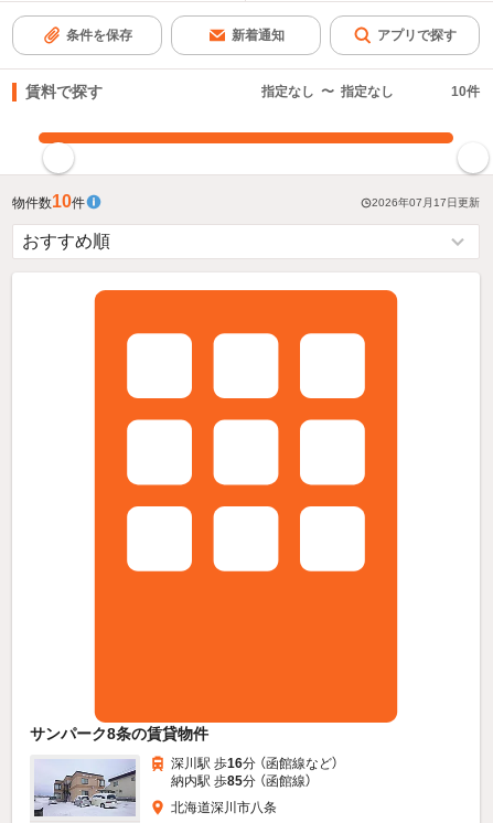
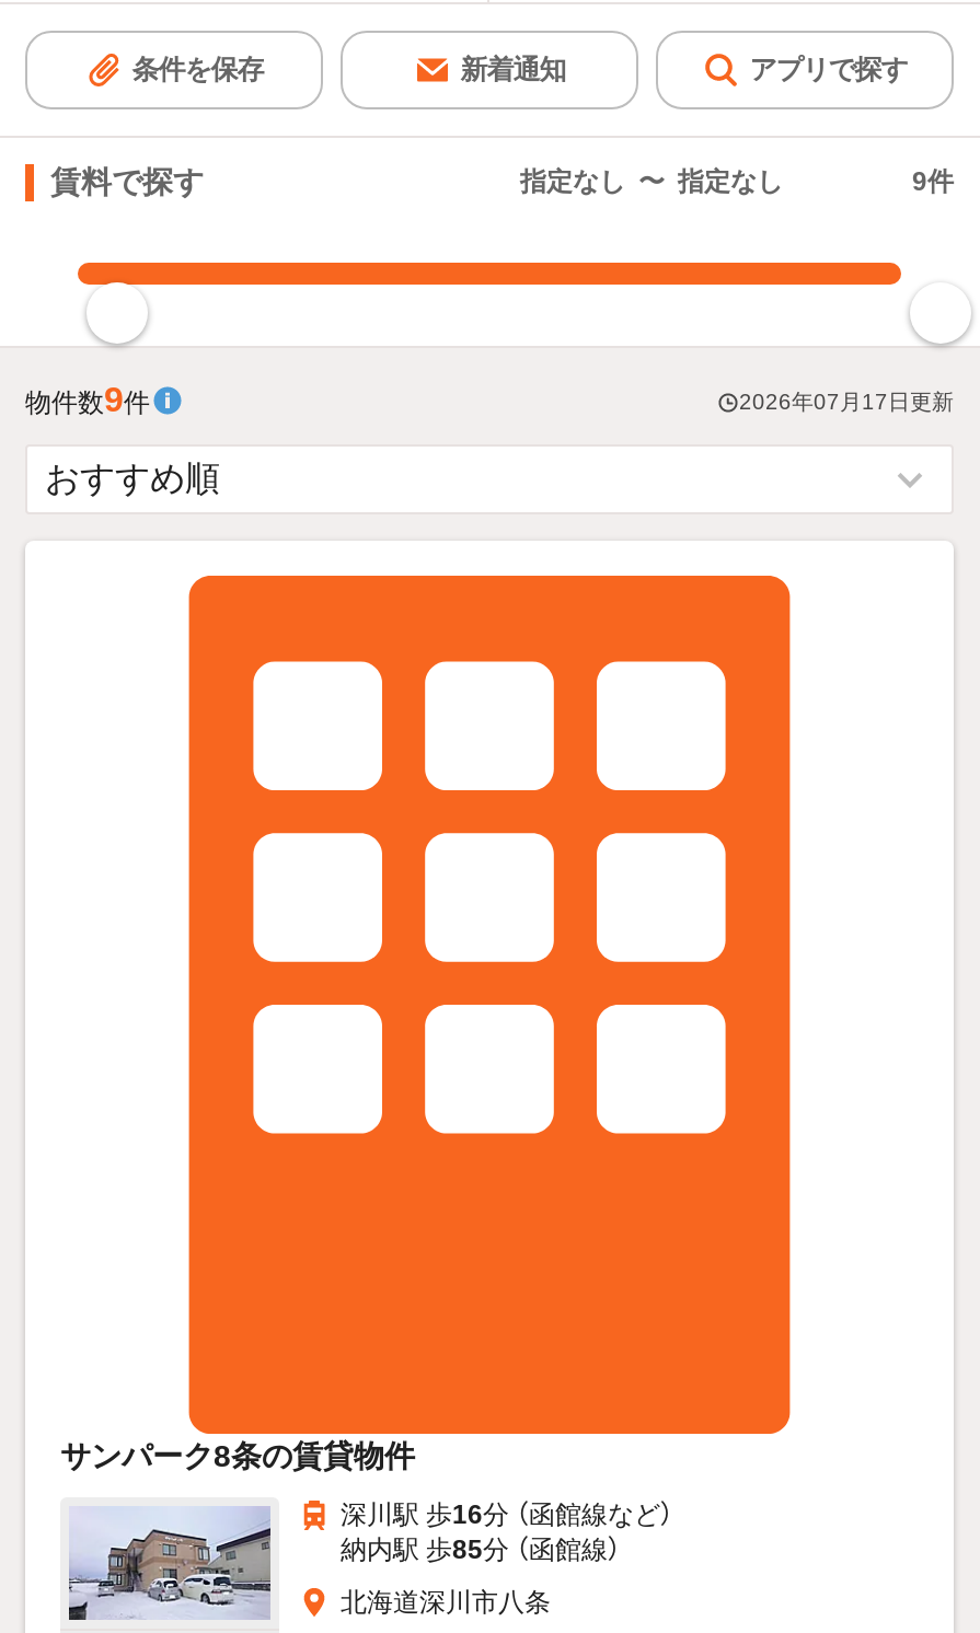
[451,84,480,99] 10件 -> [912,166,954,197] 9件
[12,192,85,211] 物件数10件 -> [25,381,150,418] 物件数9件

